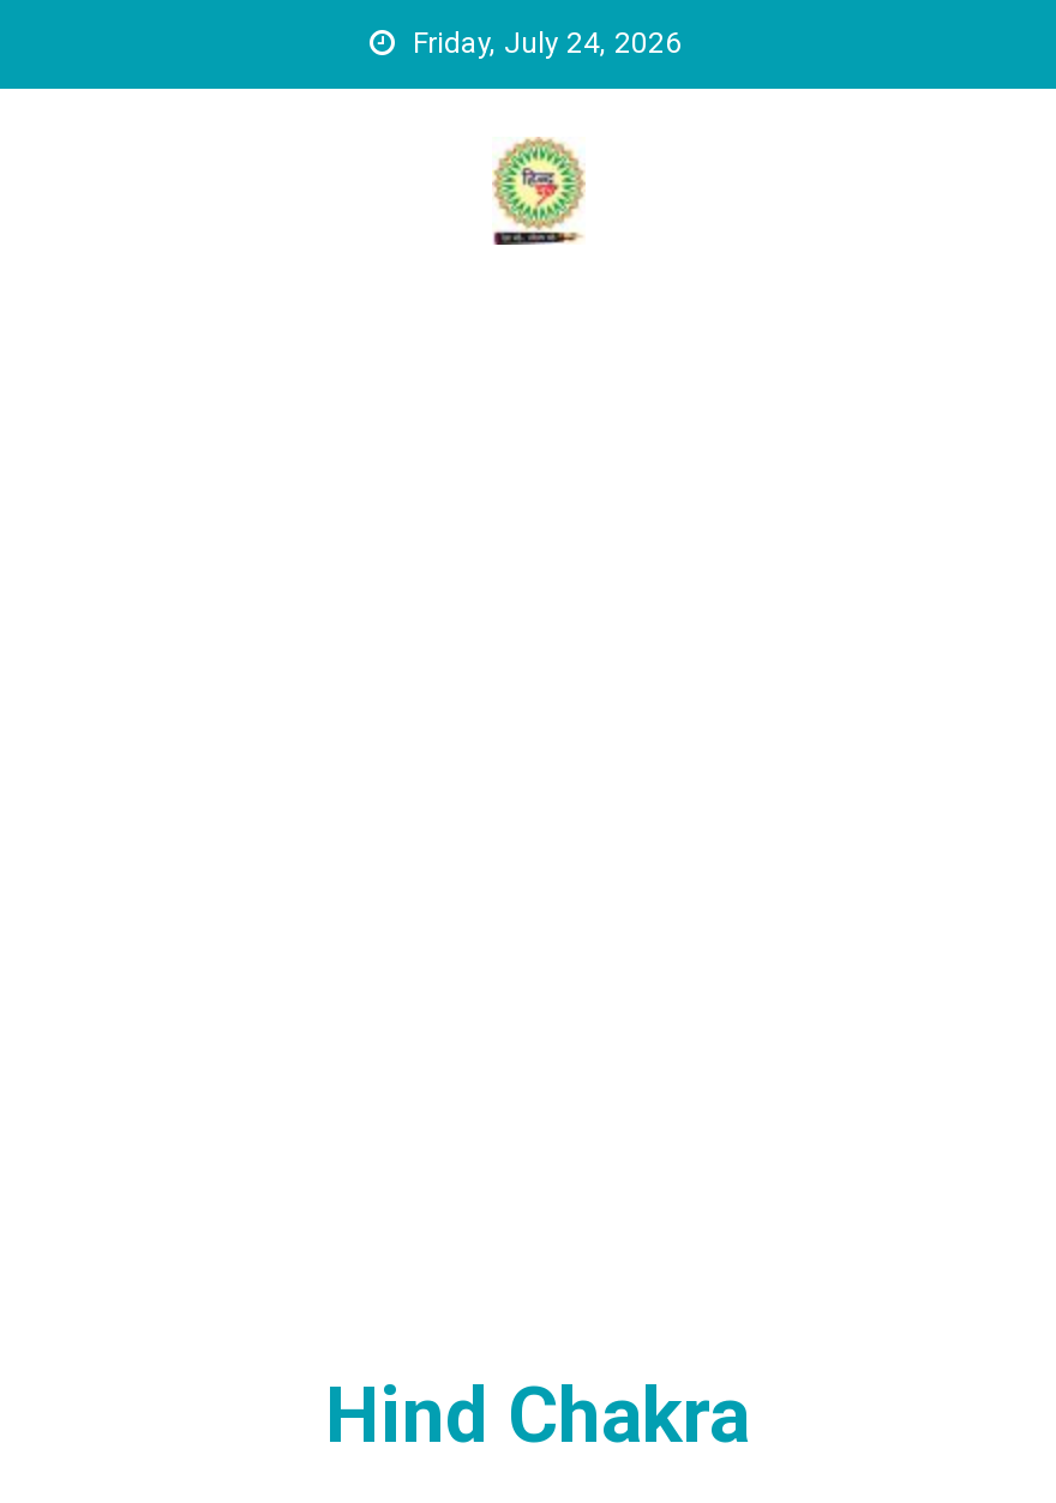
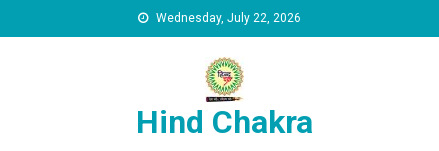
[413,26,682,60] Friday, July 24, 2026 -> [155,11,300,25] Wednesday, July 22, 2026

